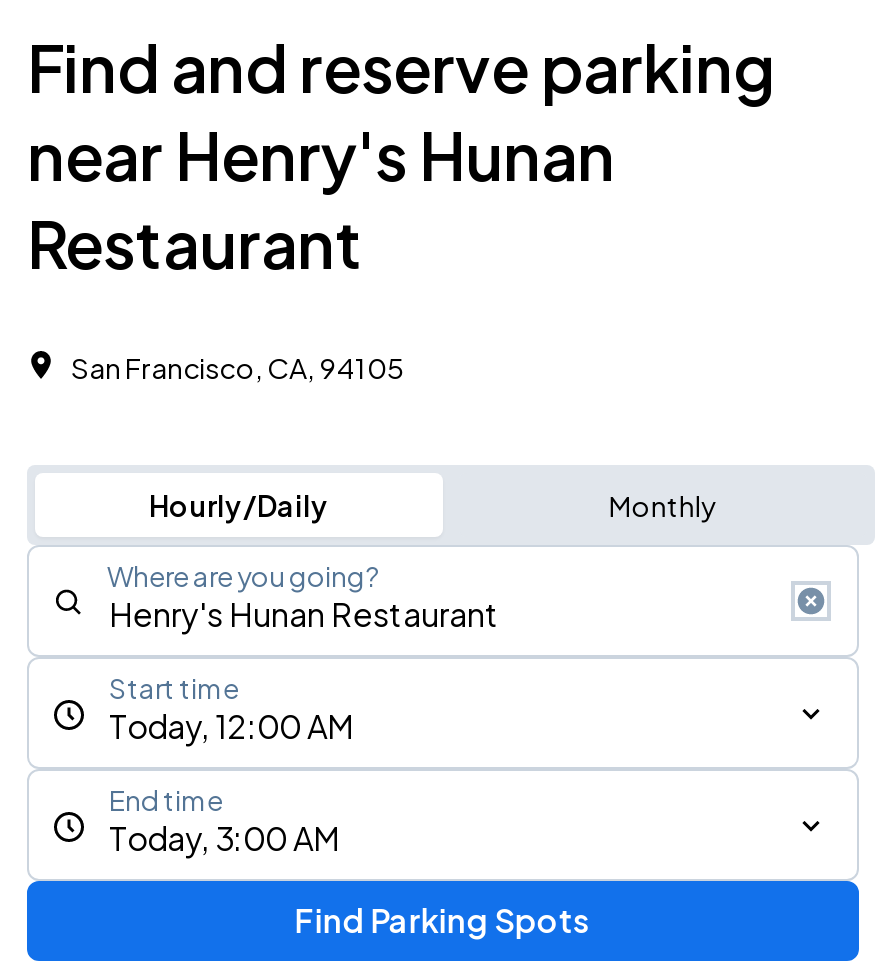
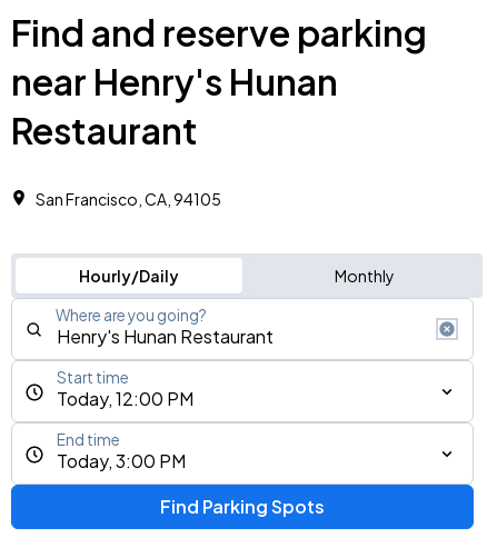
[109,705,353,747] Today, 12:00 AM -> [57,387,193,410] Today, 12:00 PM
[109,817,339,859] Today, 3:00 AM -> [57,449,186,472] Today, 3:00 PM

